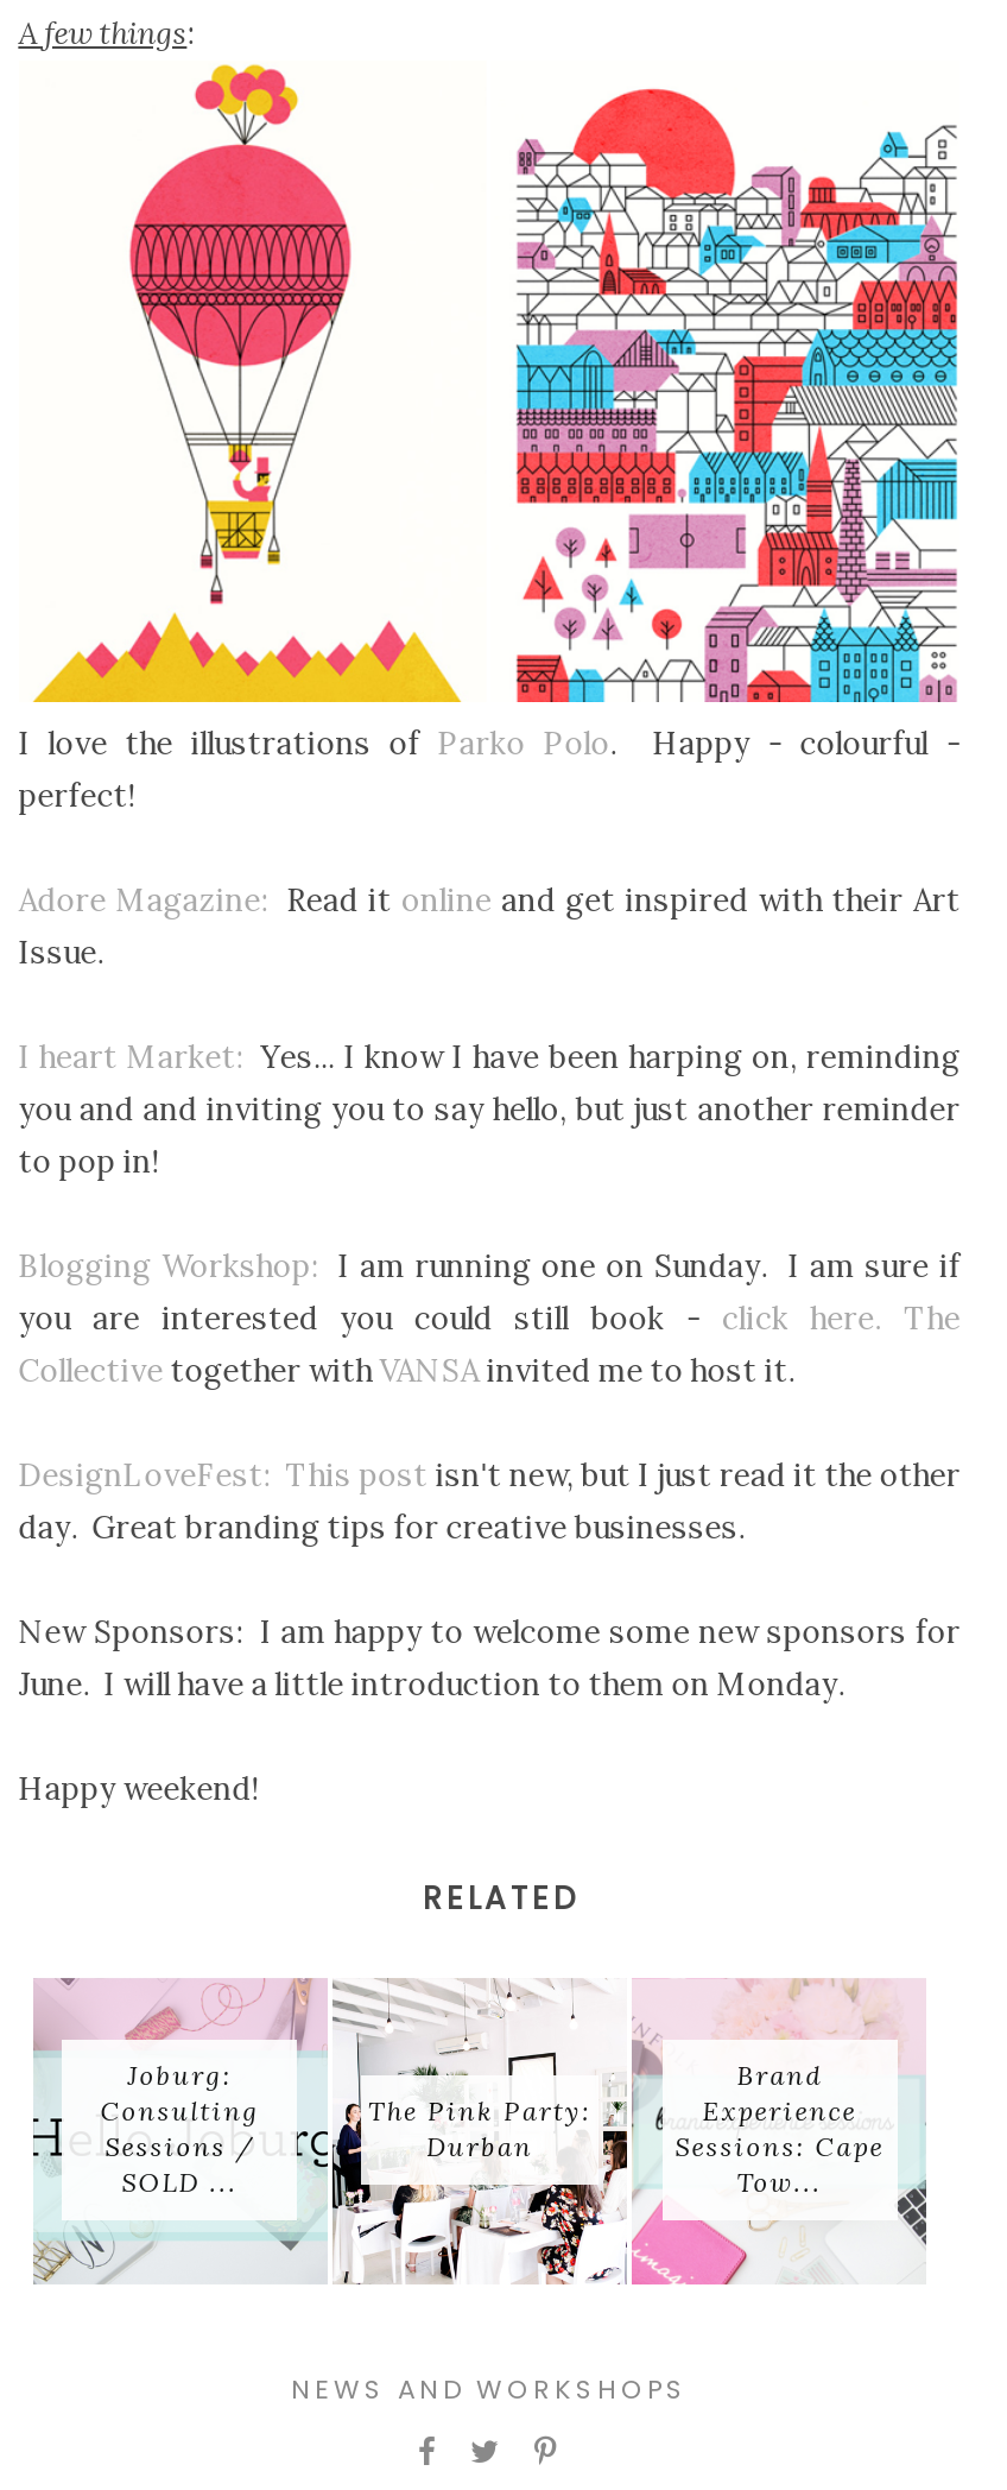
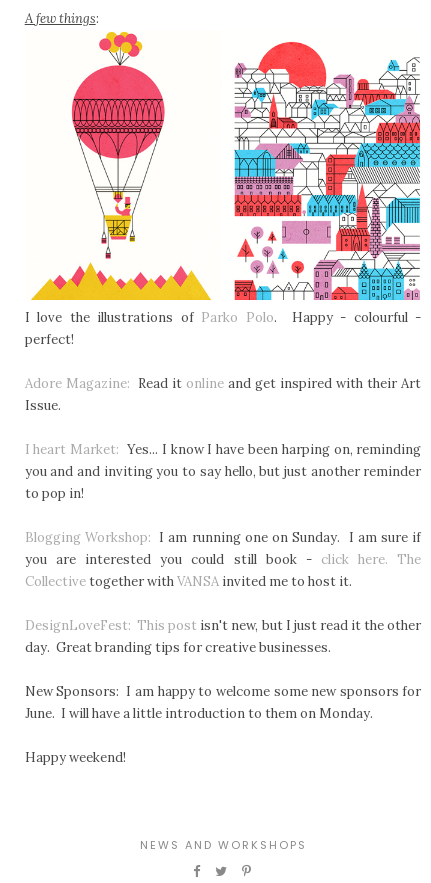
[423,1876,579,1921] RELATED -> none
[31,1976,929,2287] [image] | Joburg: | Consulting | Sessions / | SOLD ... -> none
[675,2059,884,2199] Brand | Experience | Sessions: Cape | Tow... -> none
[368,2095,591,2164] The Pink Party: | Durban -> none

